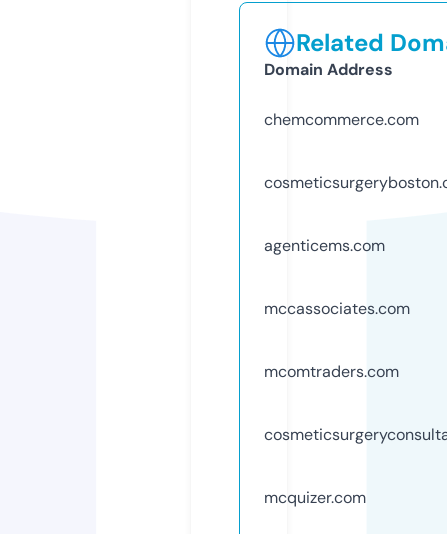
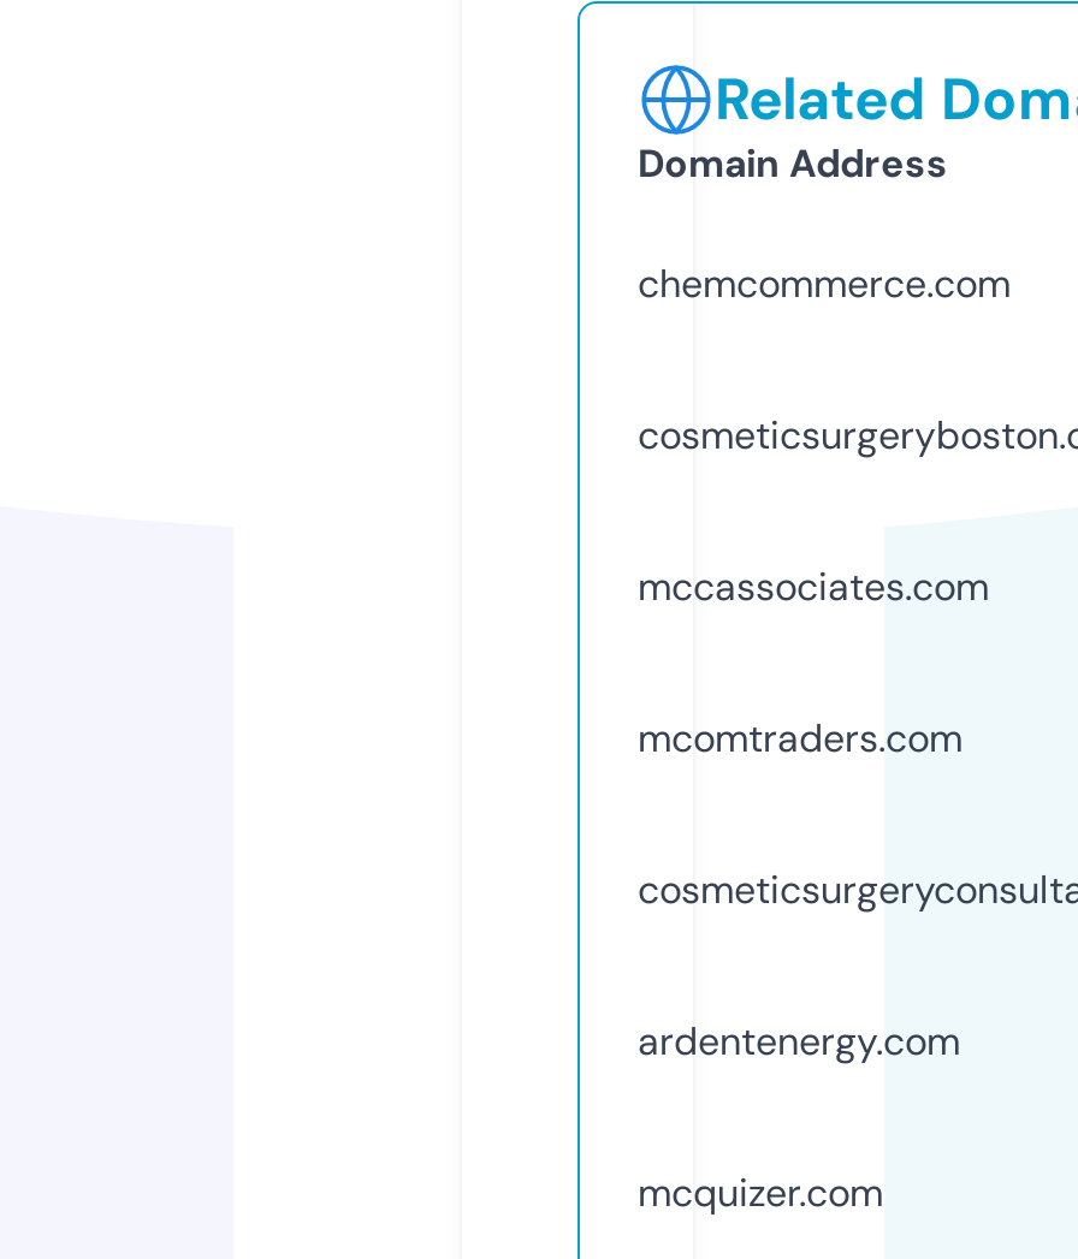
[264,235,385,256] agenticems.com -> none
moved [264,298,410,382] -> [638,561,989,763]: mccassociates.com | mcomtraders.com
none -> [638,1016,960,1066] ardentenergy.com

